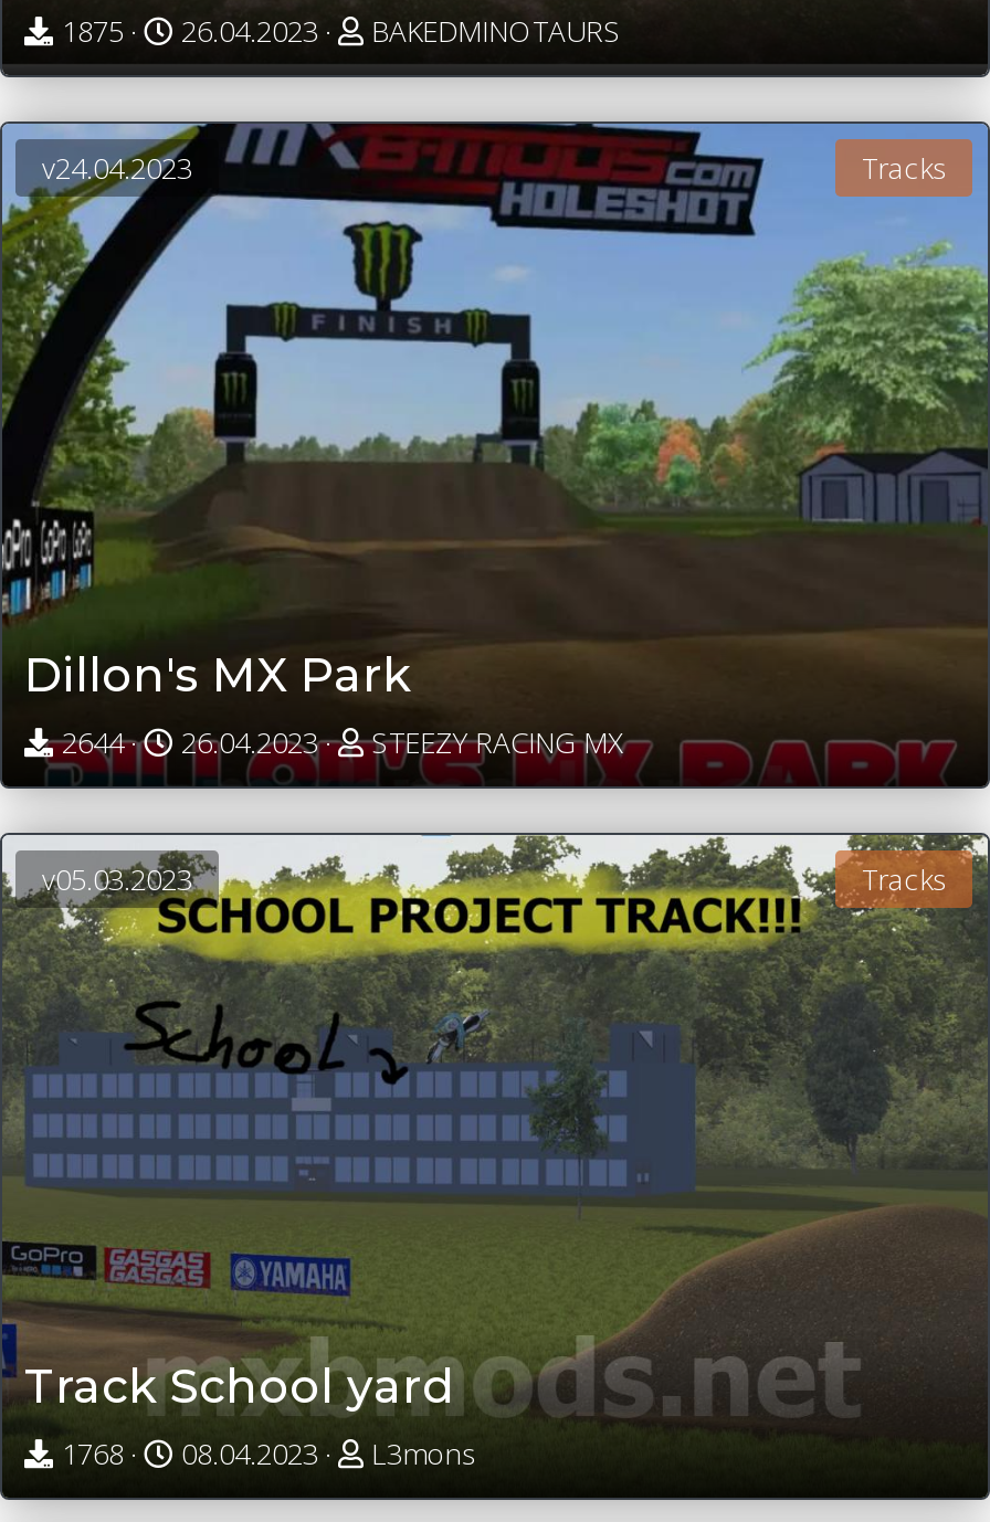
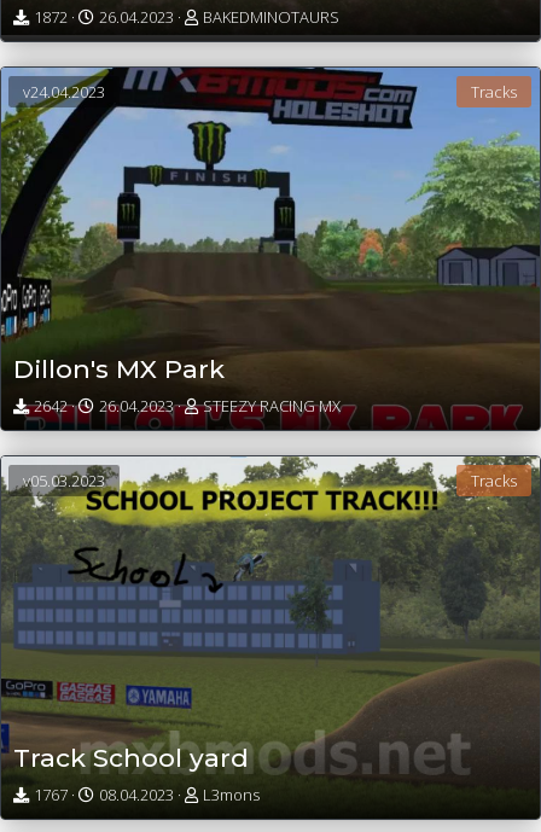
[62,11,621,50] 1875 · 26.04.2023 · BAKEDMINOTAURS -> [34,6,339,28] 1872 · 26.04.2023 · BAKEDMINOTAURS
[62,722,623,762] 2644 · 26.04.2023 · STEEZY RACING MX -> [34,395,341,416] 2642 · 26.04.2023 · STEEZY RACING MX
[62,1433,475,1473] 1768 · 08.04.2023 · L3mons -> [34,783,260,805] 1767 · 08.04.2023 · L3mons

